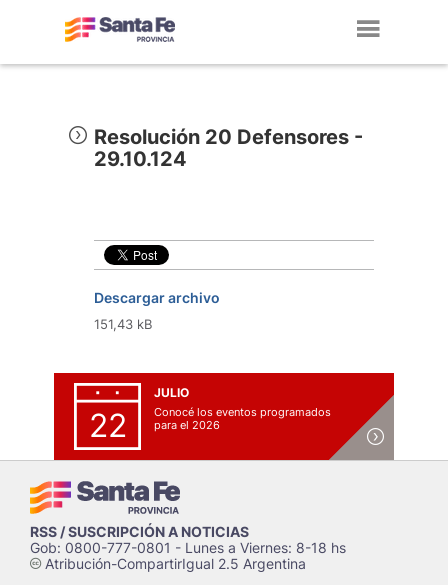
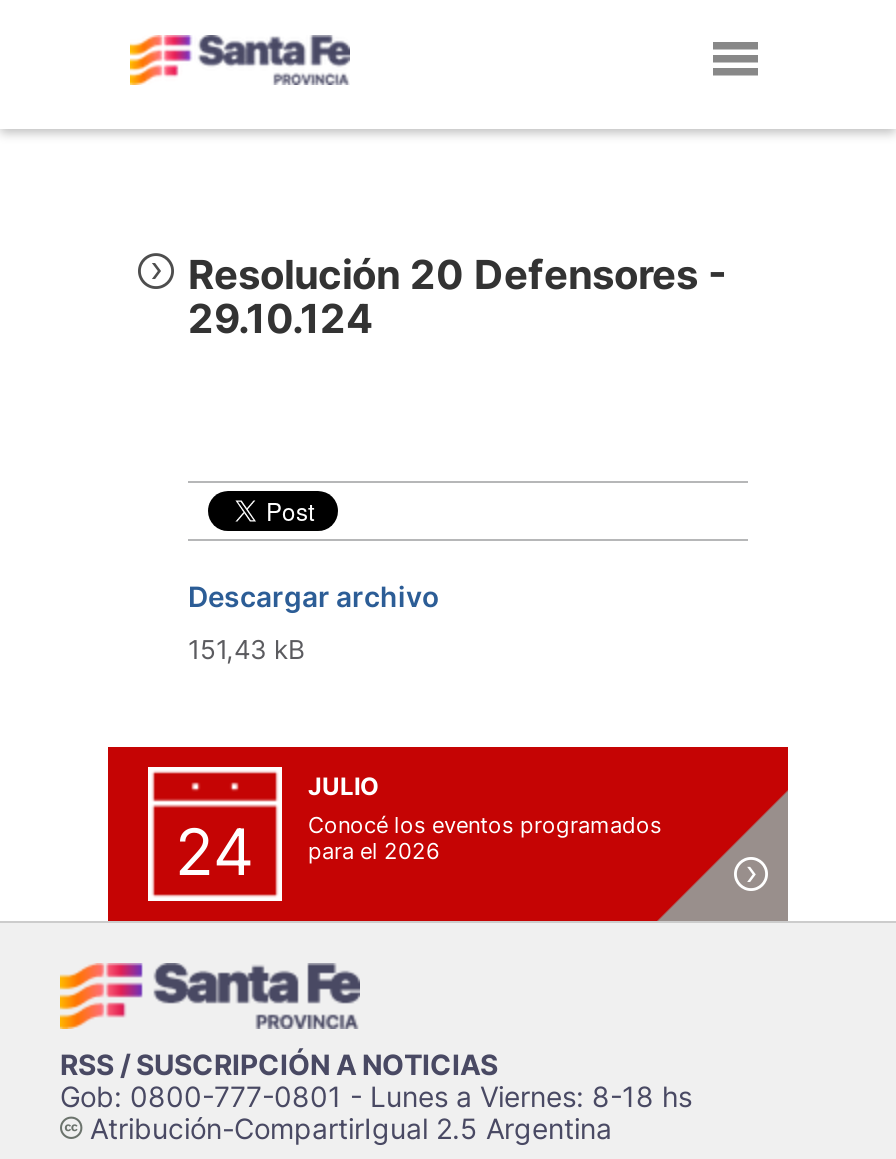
[88,405,331,445] 22 Conocé los eventos programados para el 2026 -> [175,811,662,891] 24 Conocé los eventos programados para el 2026

